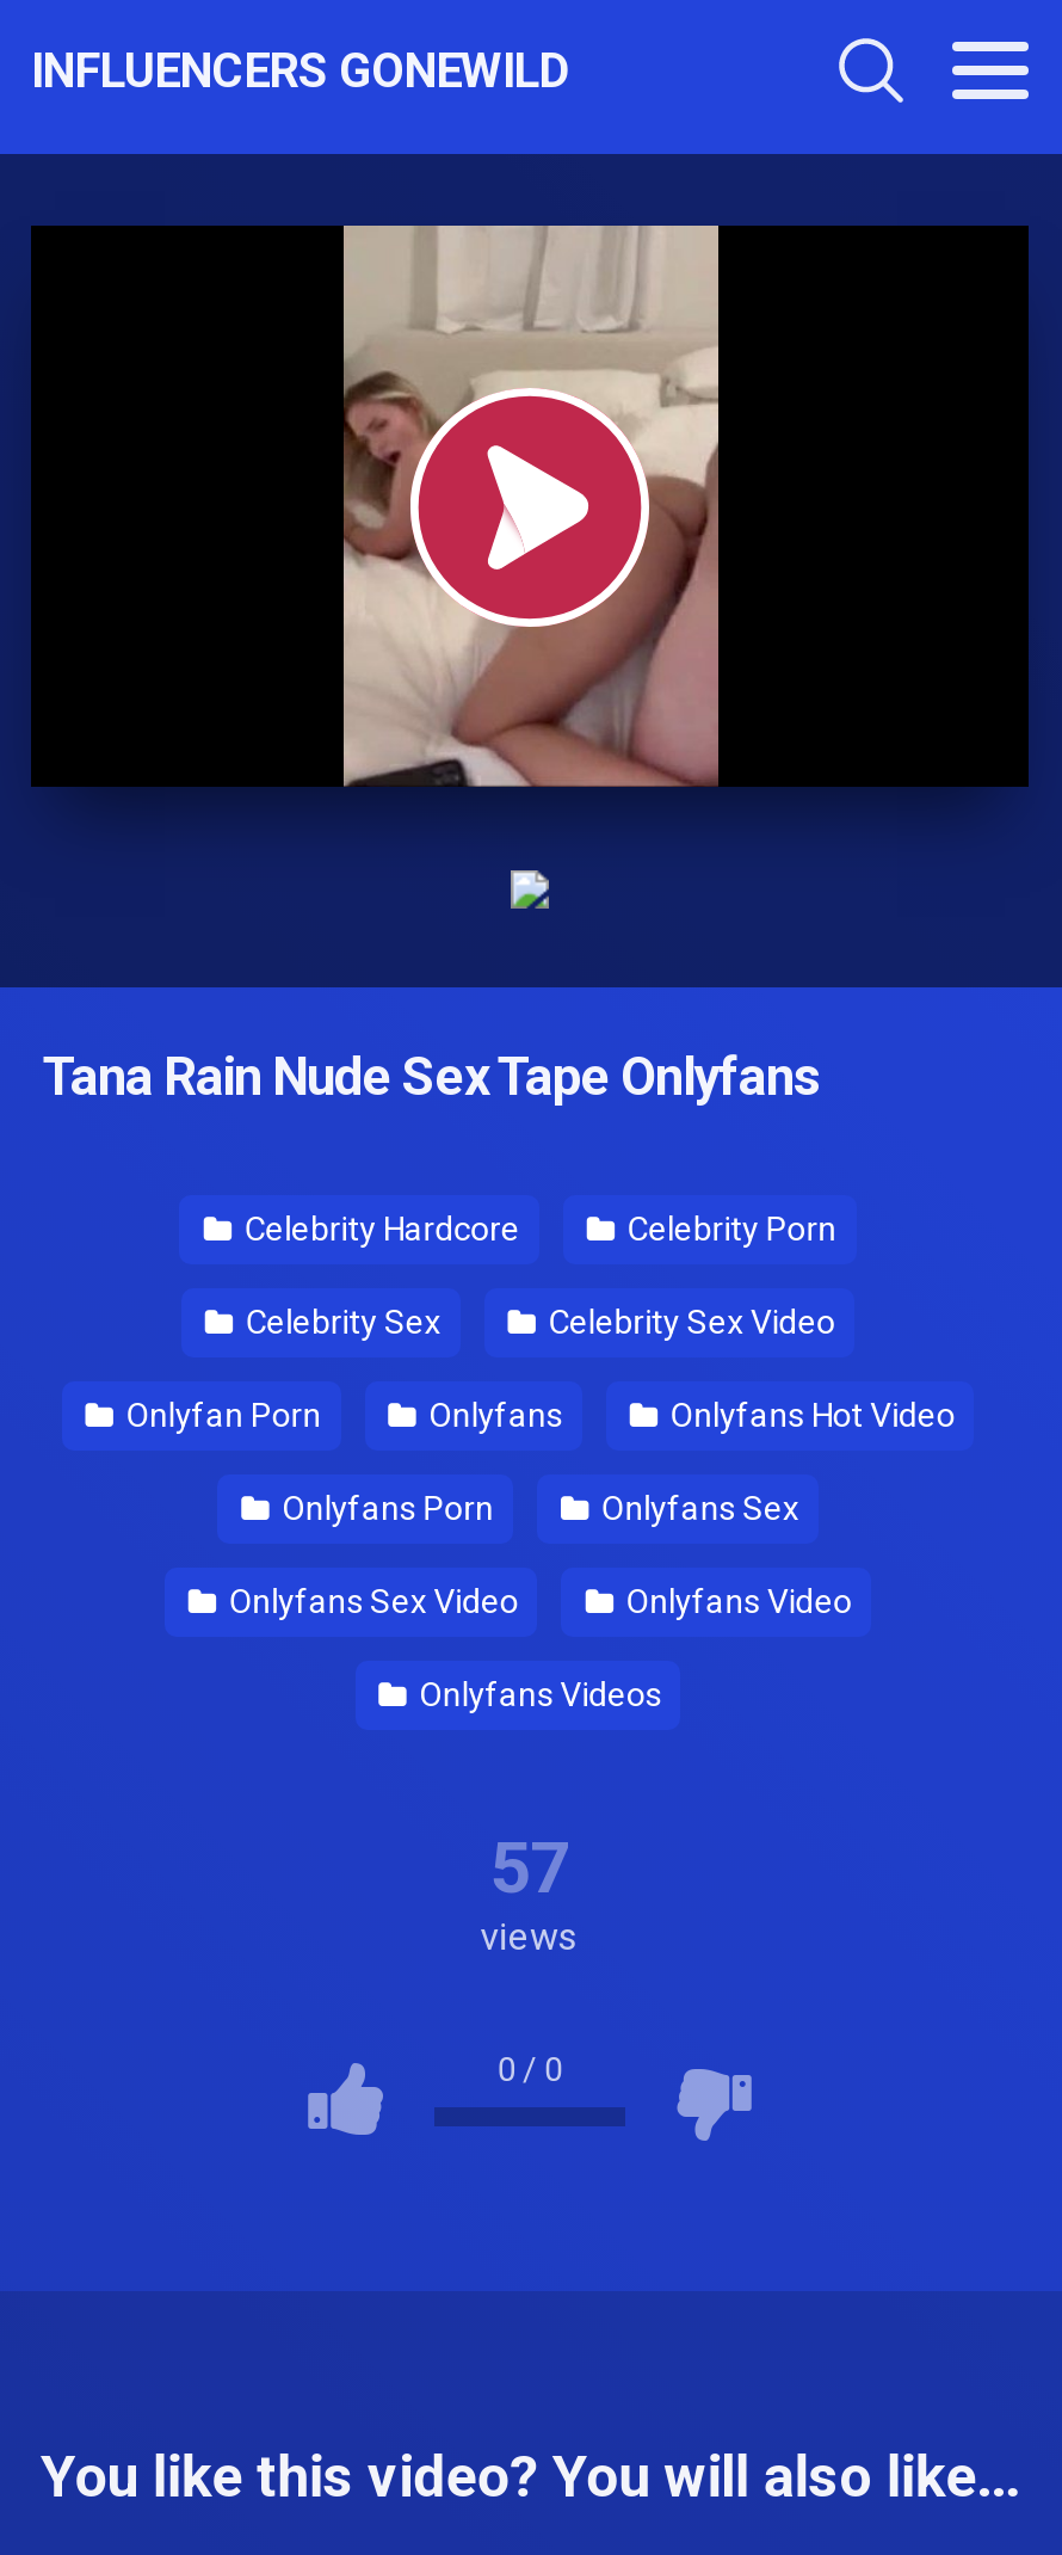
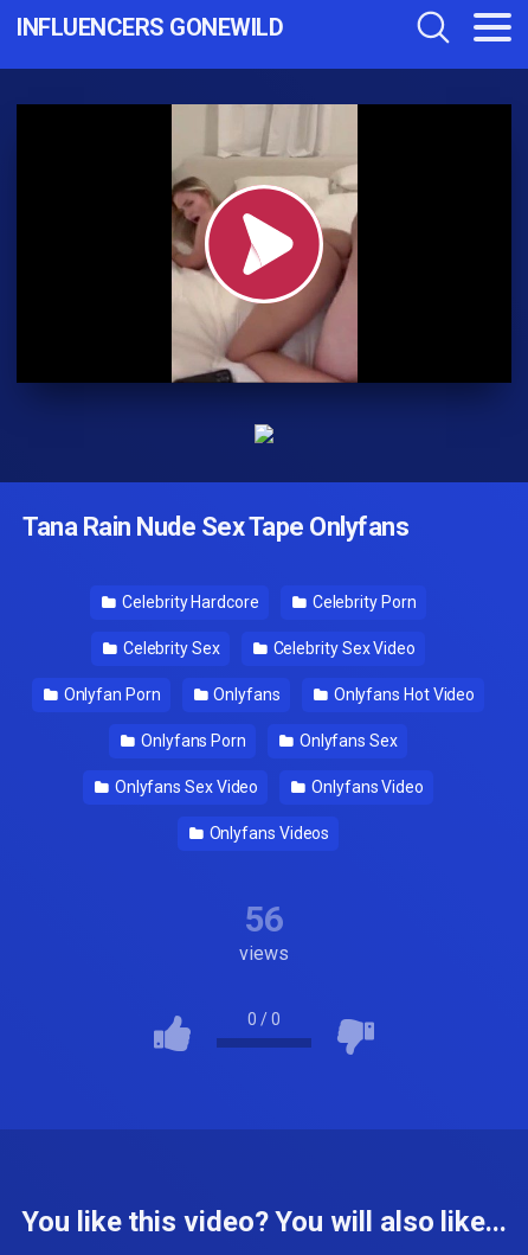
[489,1826,570,1909] 57 -> [244,898,284,940] 56

